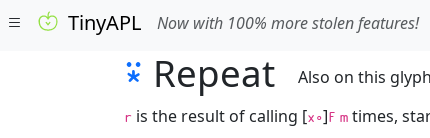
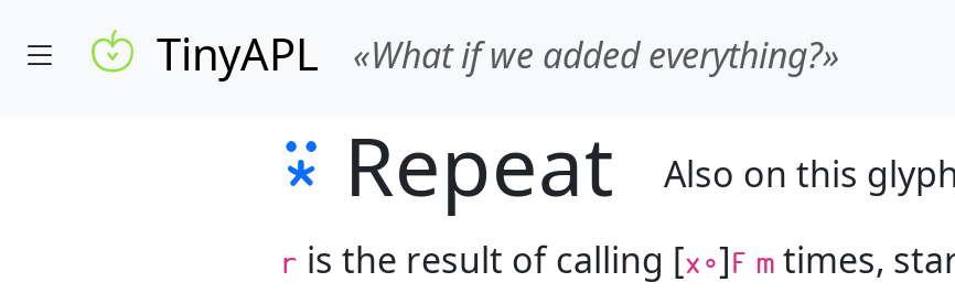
[157,12,419,34] Now with 100% more stolen features! -> [353,31,840,79] «What if we added everything?»

